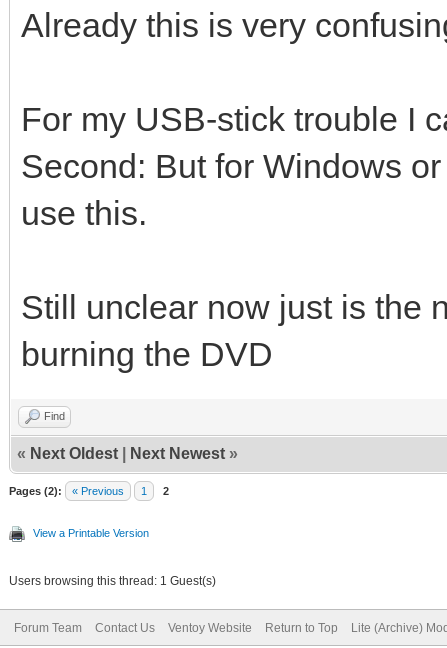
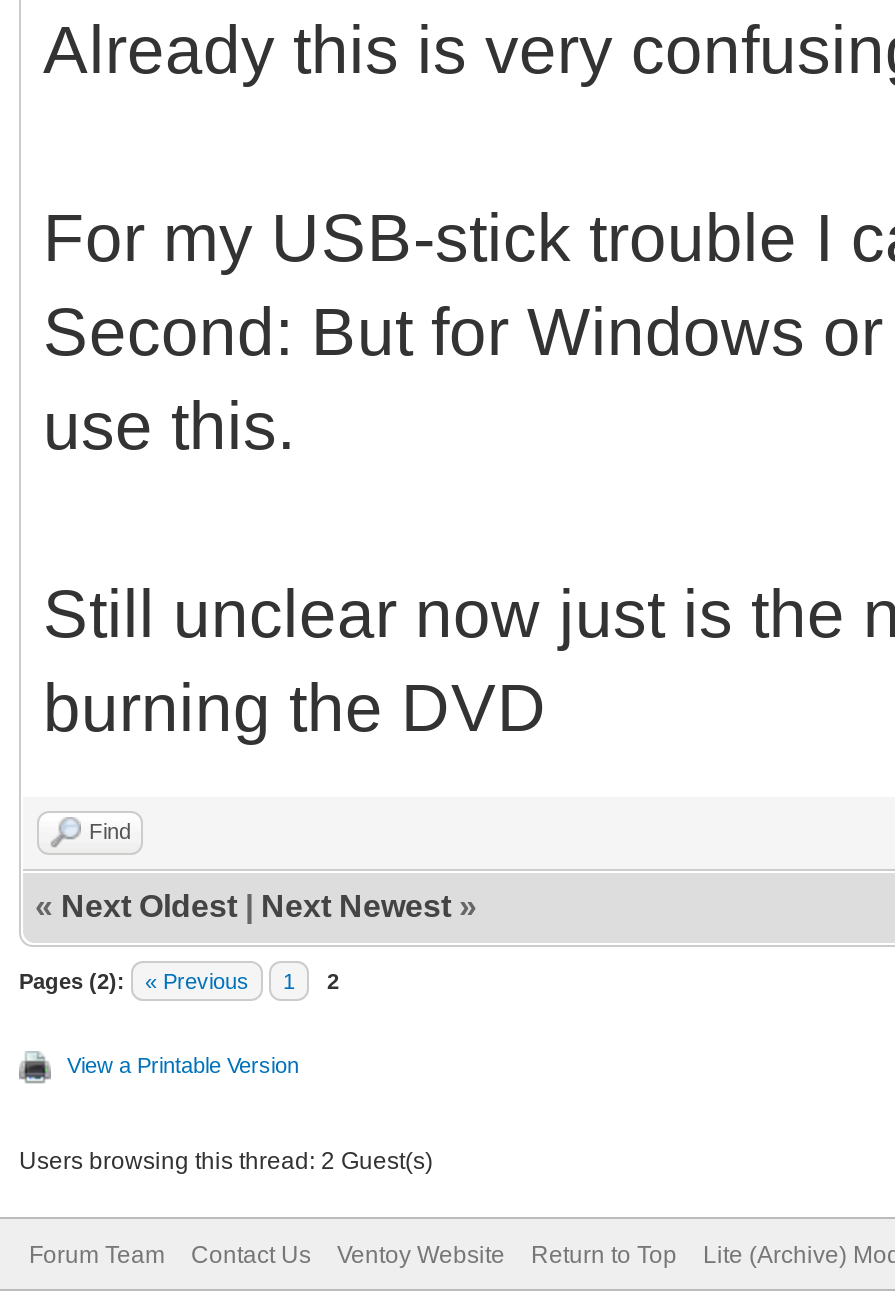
[9,574,216,588] Users browsing this thread: 1 Guest(s) -> [19,1147,433,1175] Users browsing this thread: 2 Guest(s)

